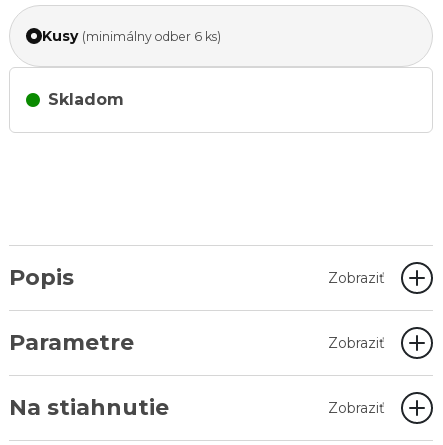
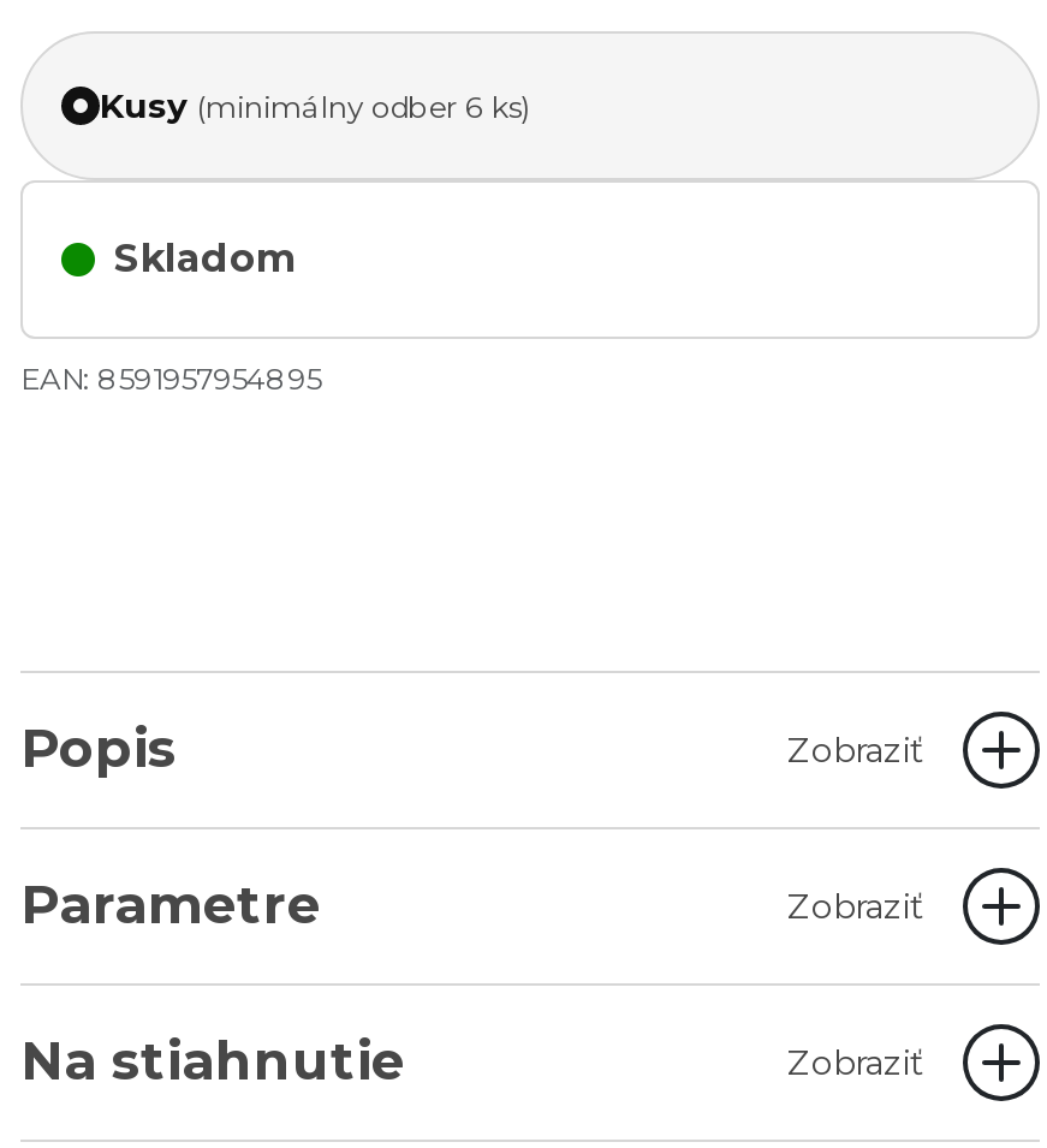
none -> [20,361,321,397] EAN: 8591957954895

